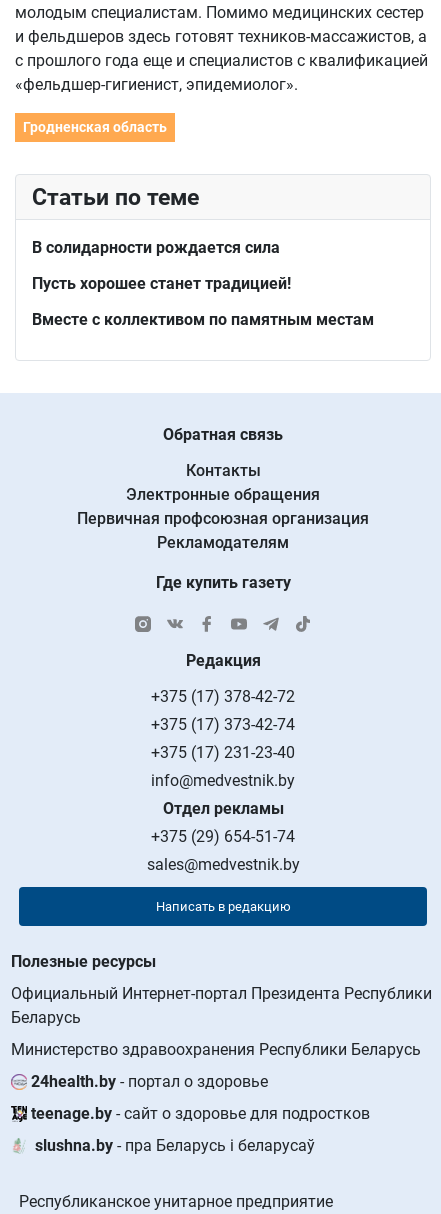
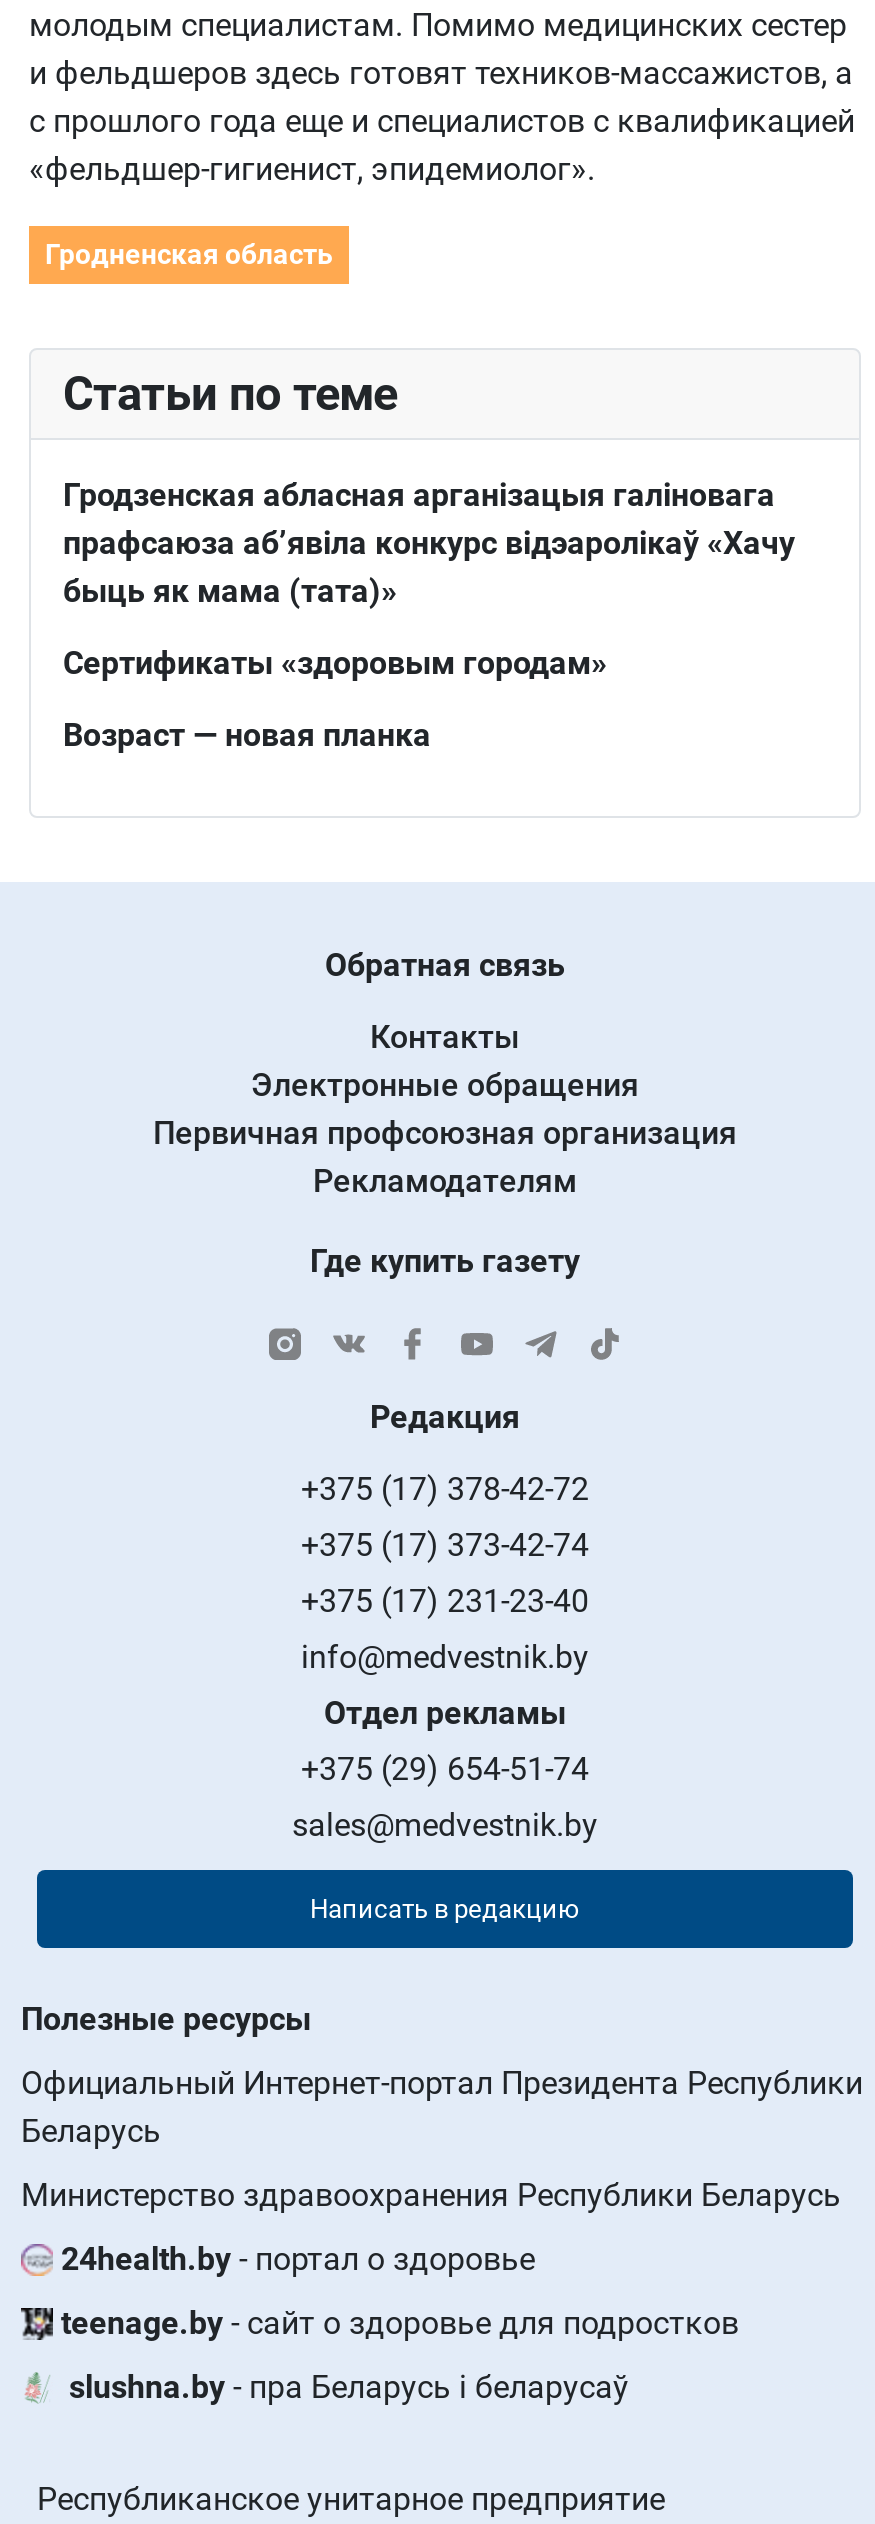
[32,238,280,257] В солидарности рождается сила -> [63,476,795,610] Гродзенская абласная арганізацыя галіновага | прафсаюза аб’явіла конкурс відэаролікаў «Хачу | быць як мама (тата)»
[32,274,291,293] Пусть хорошее станет традицией! -> [63,644,607,682] Сертификаты «здоровым городам»
[32,310,374,329] Вместе с коллективом по памятным местам -> [63,716,431,754] Возраст — новая планка

